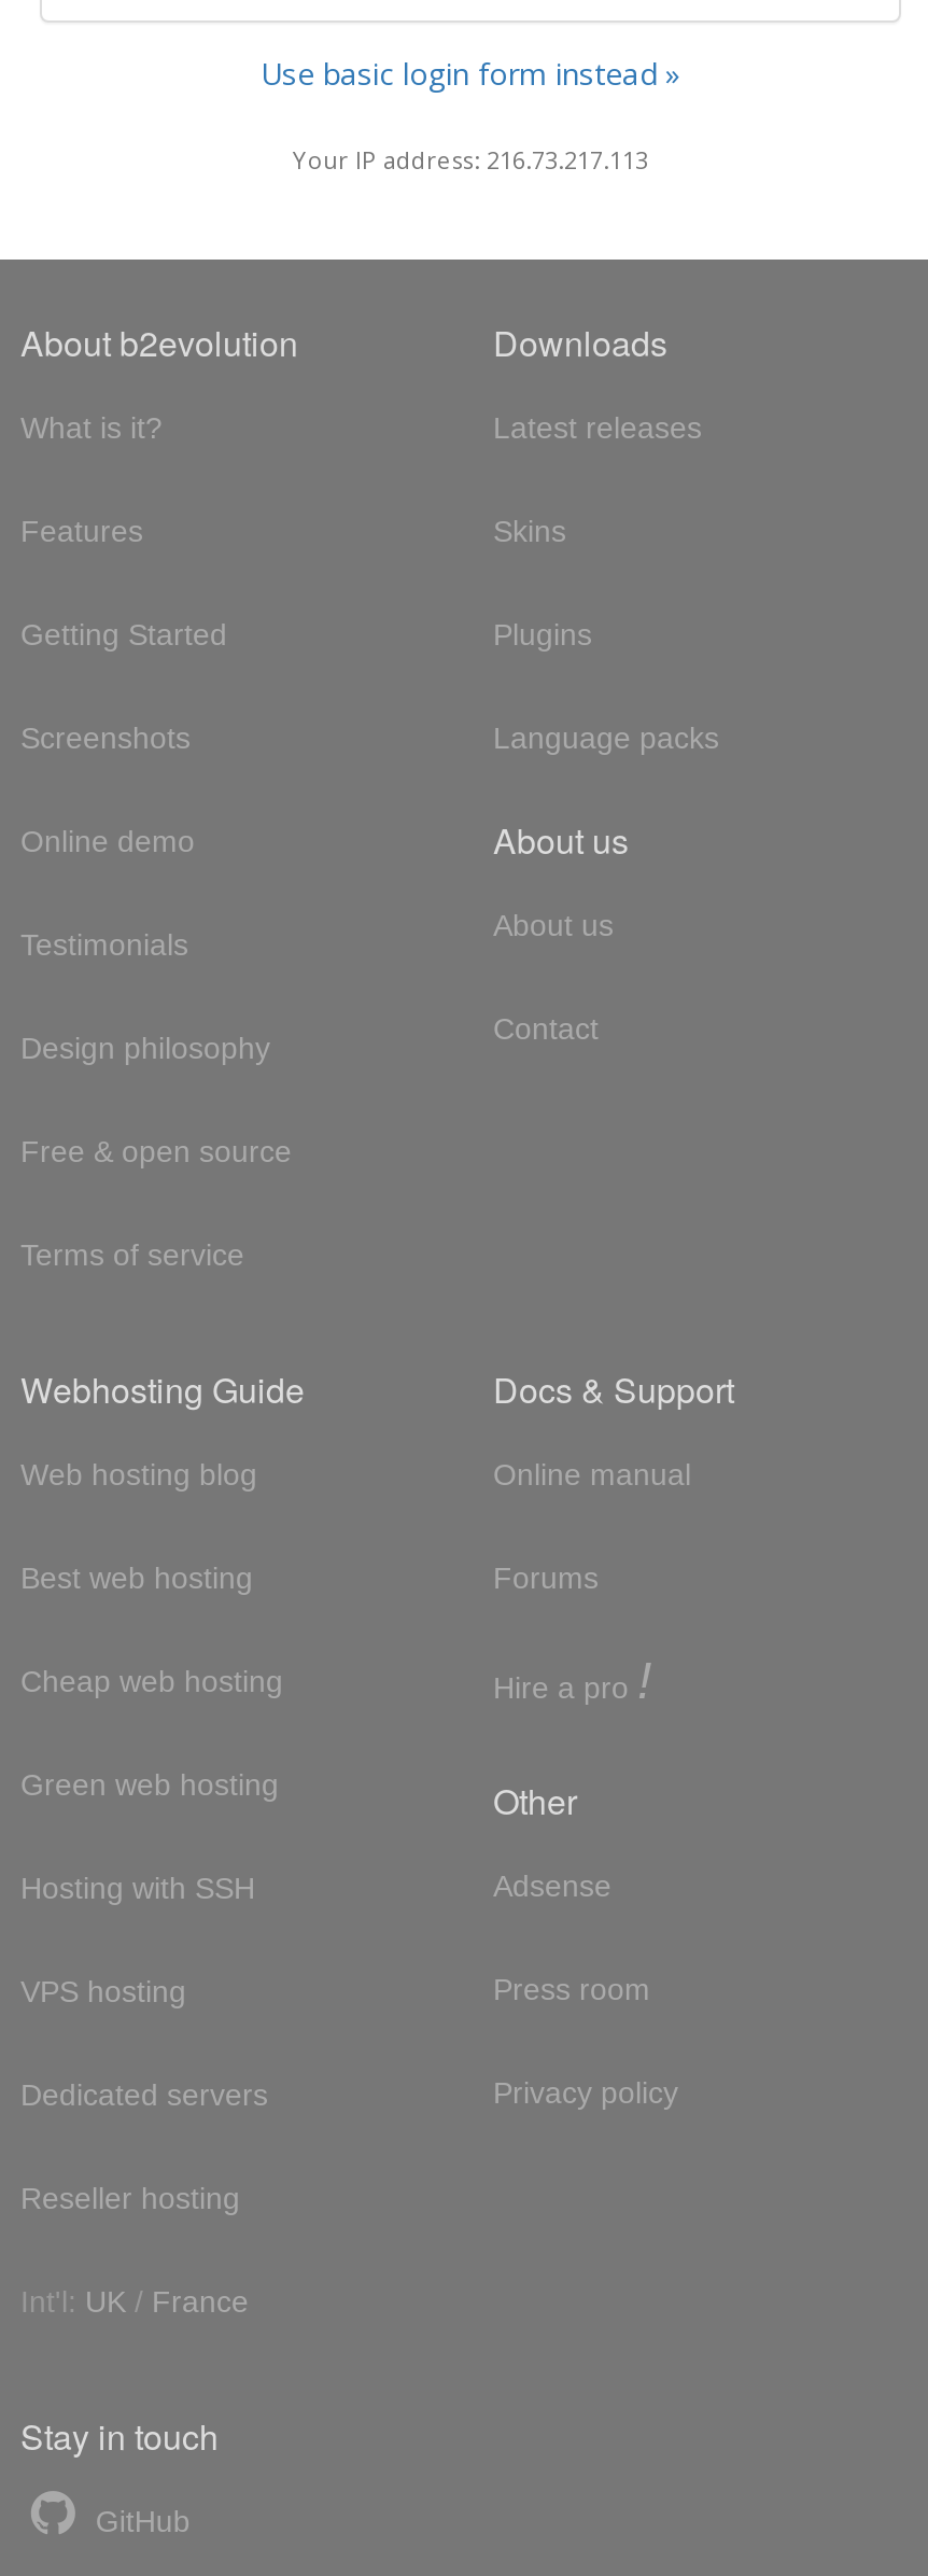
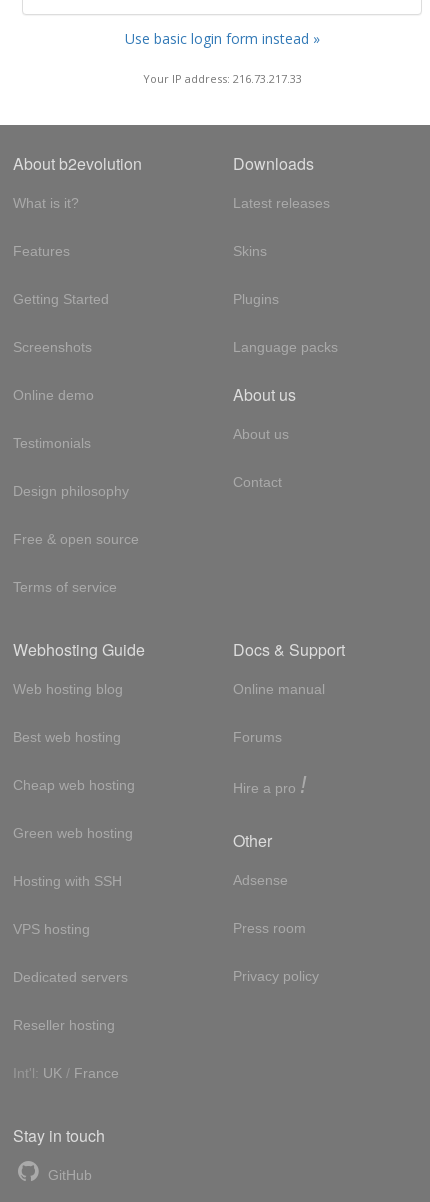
[293,143,648,175] Your IP address: 216.73.217.113 -> [142,71,301,86] Your IP address: 216.73.217.33

